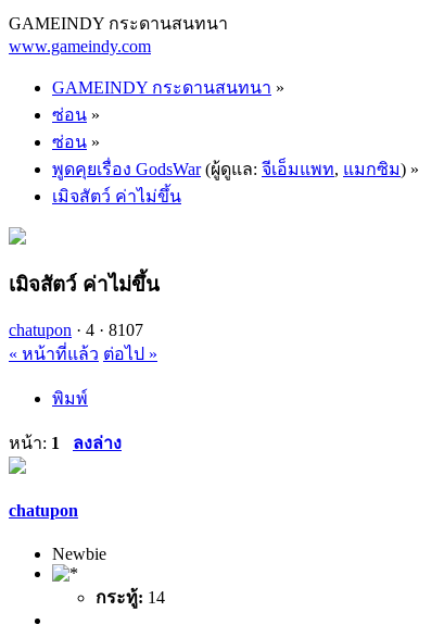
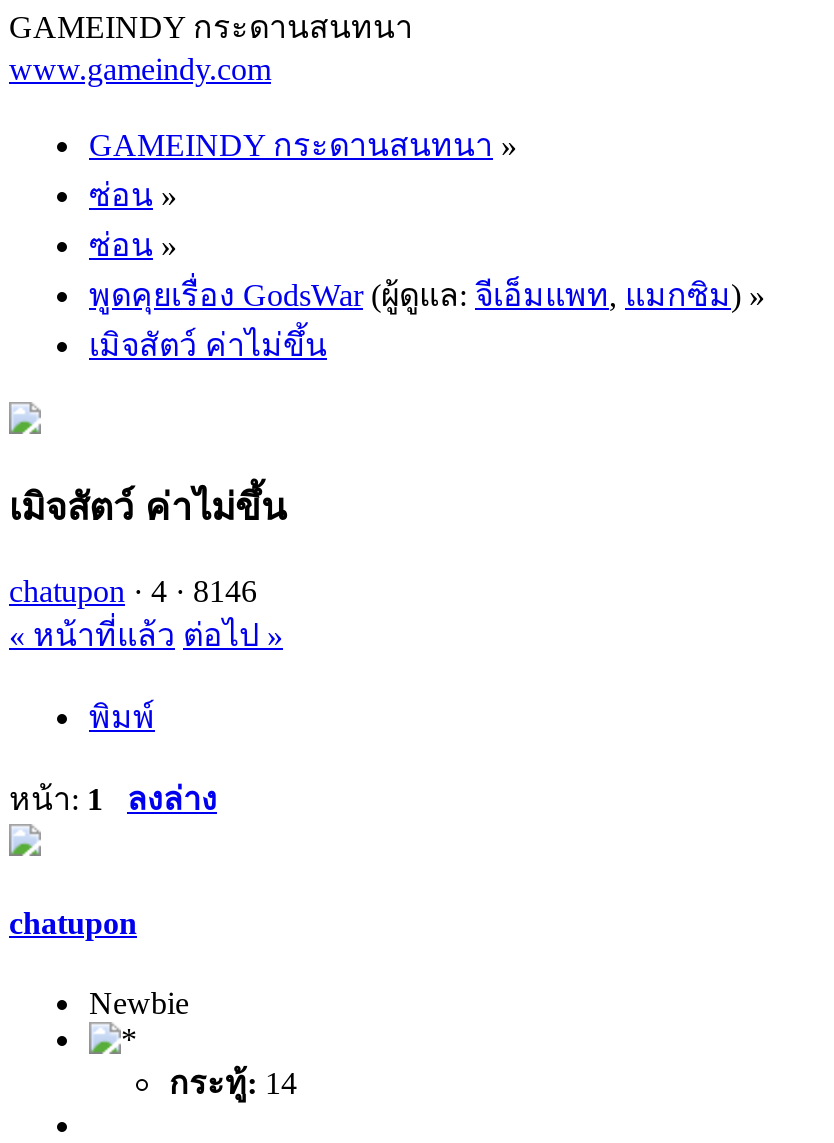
[9,321,143,339] chatupon · 4 · 8107 -> [9,574,257,608] chatupon · 4 · 8146

